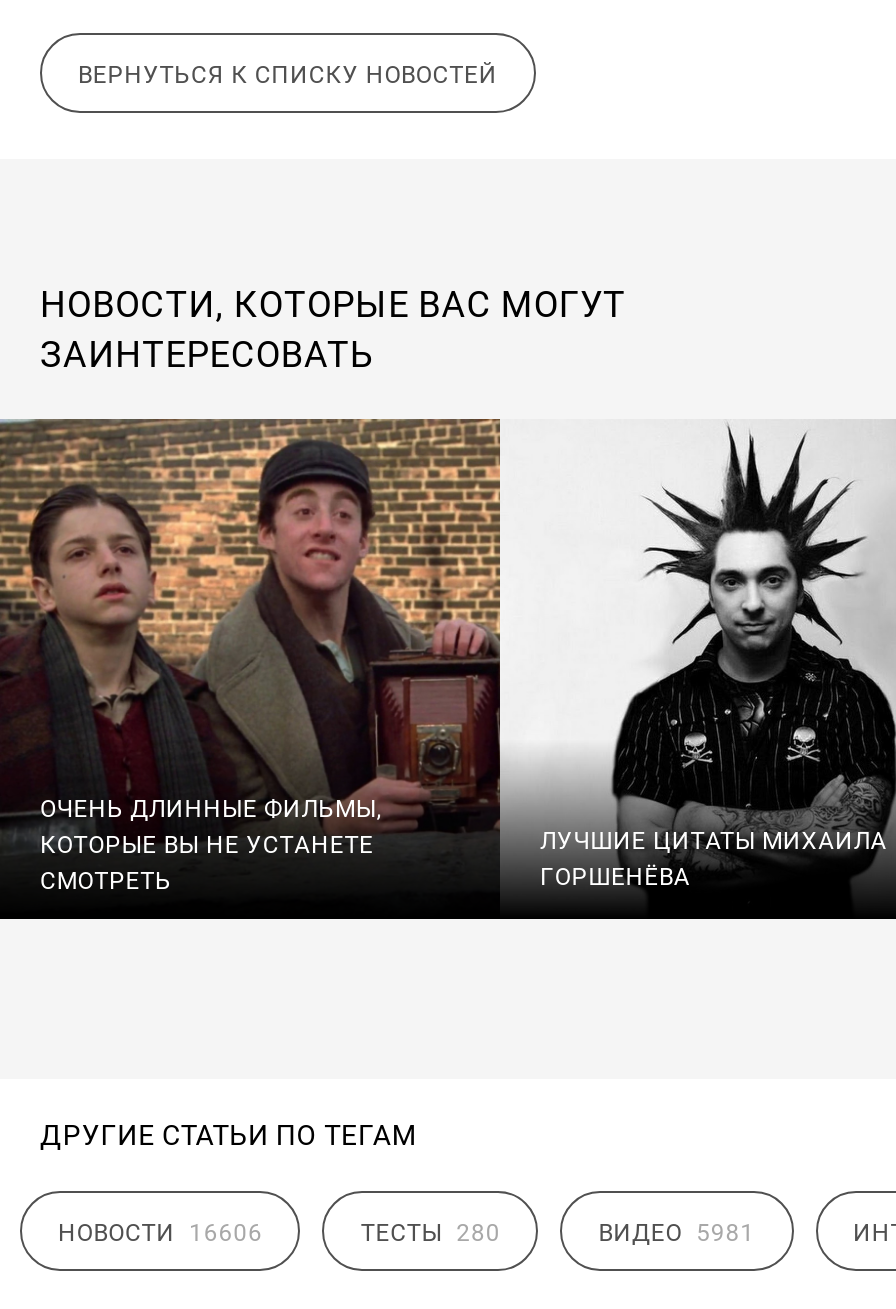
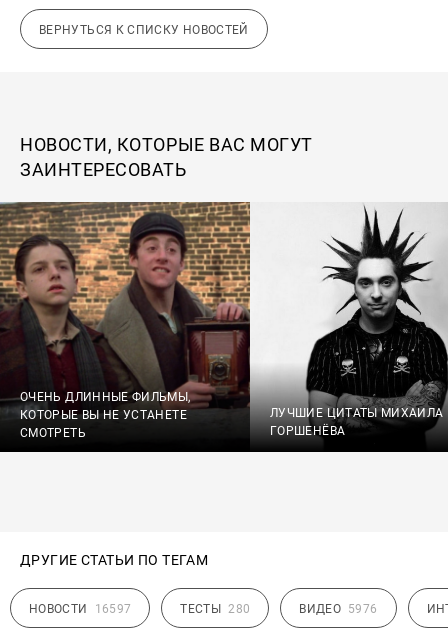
[58,1219,263,1247] НОВОСТИ 16606 -> [29,602,131,616] НОВОСТИ 16597
[598,1219,755,1247] ВИДЕО 5981 -> [299,602,377,616] ВИДЕО 5976

